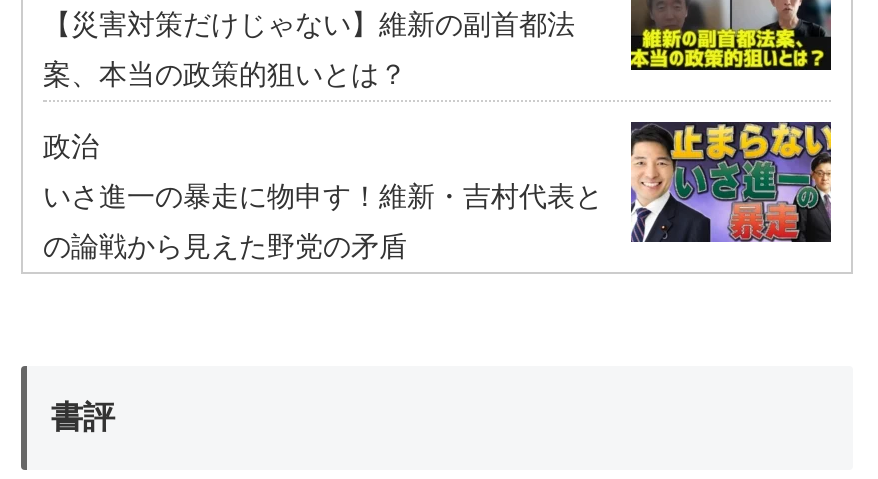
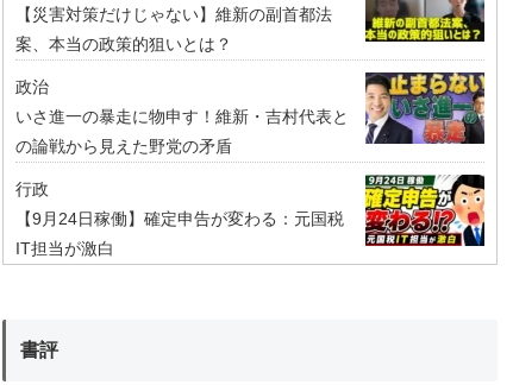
none -> [15,173,486,258] [image] | 行政 | 【9月24日稼働】確定申告が変わる：元国税 | IT担当が激白

